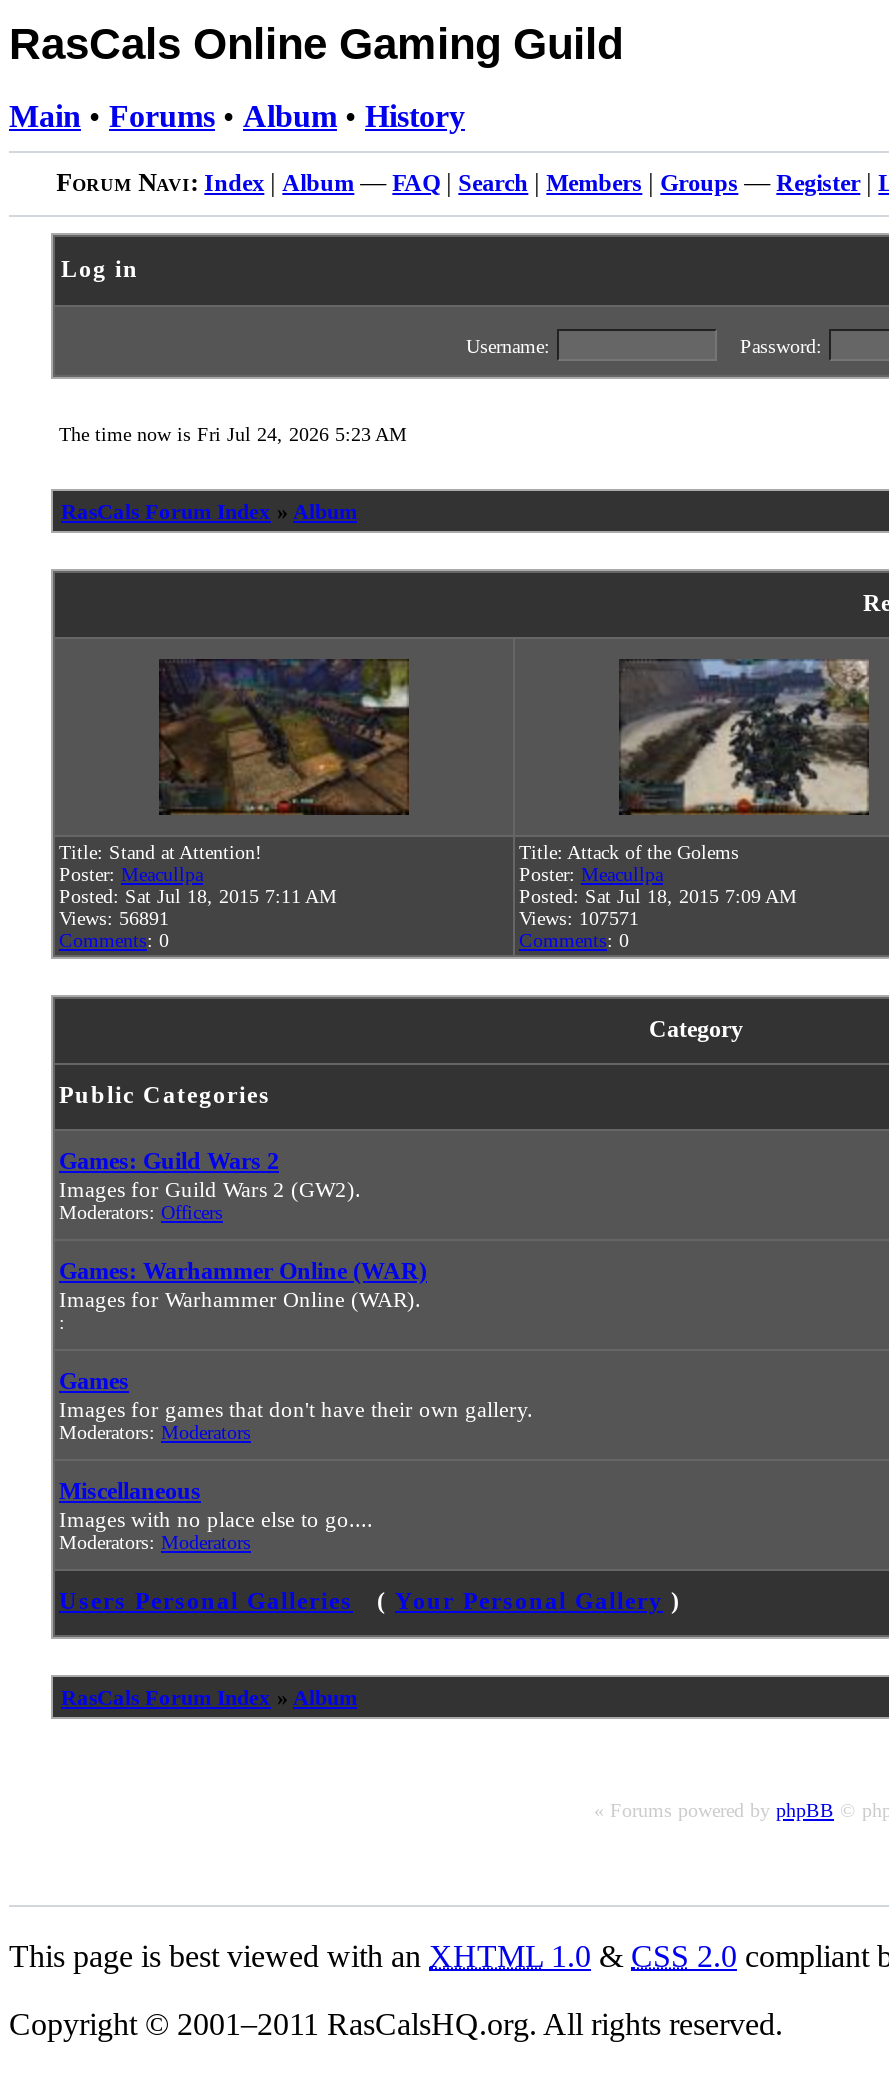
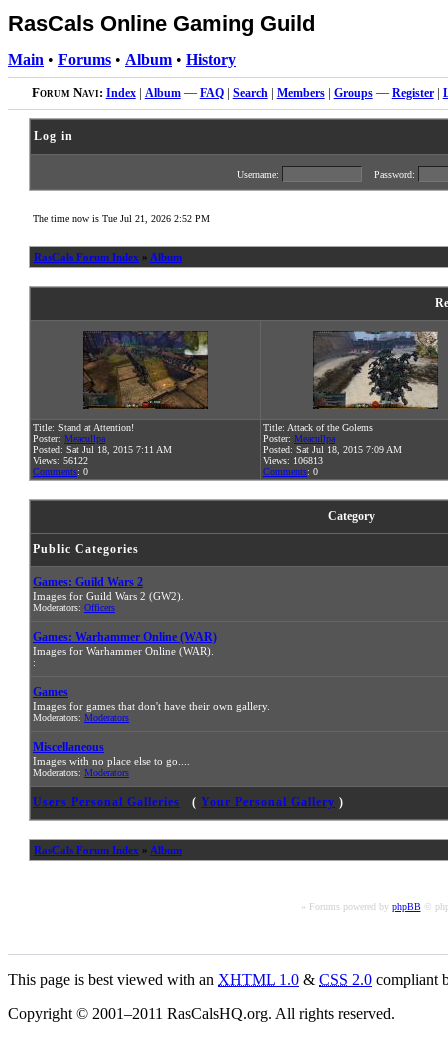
[59,424,407,446] The time now is Fri Jul 24, 2026 5:23 AM -> [33,213,210,224] The time now is Tue Jul 21, 2026 2:52 PM
[59,908,169,930] Views: 56891 -> [33,455,88,466] Views: 56122
[519,908,639,930] Views: 107571 -> [263,455,323,466] Views: 106813

